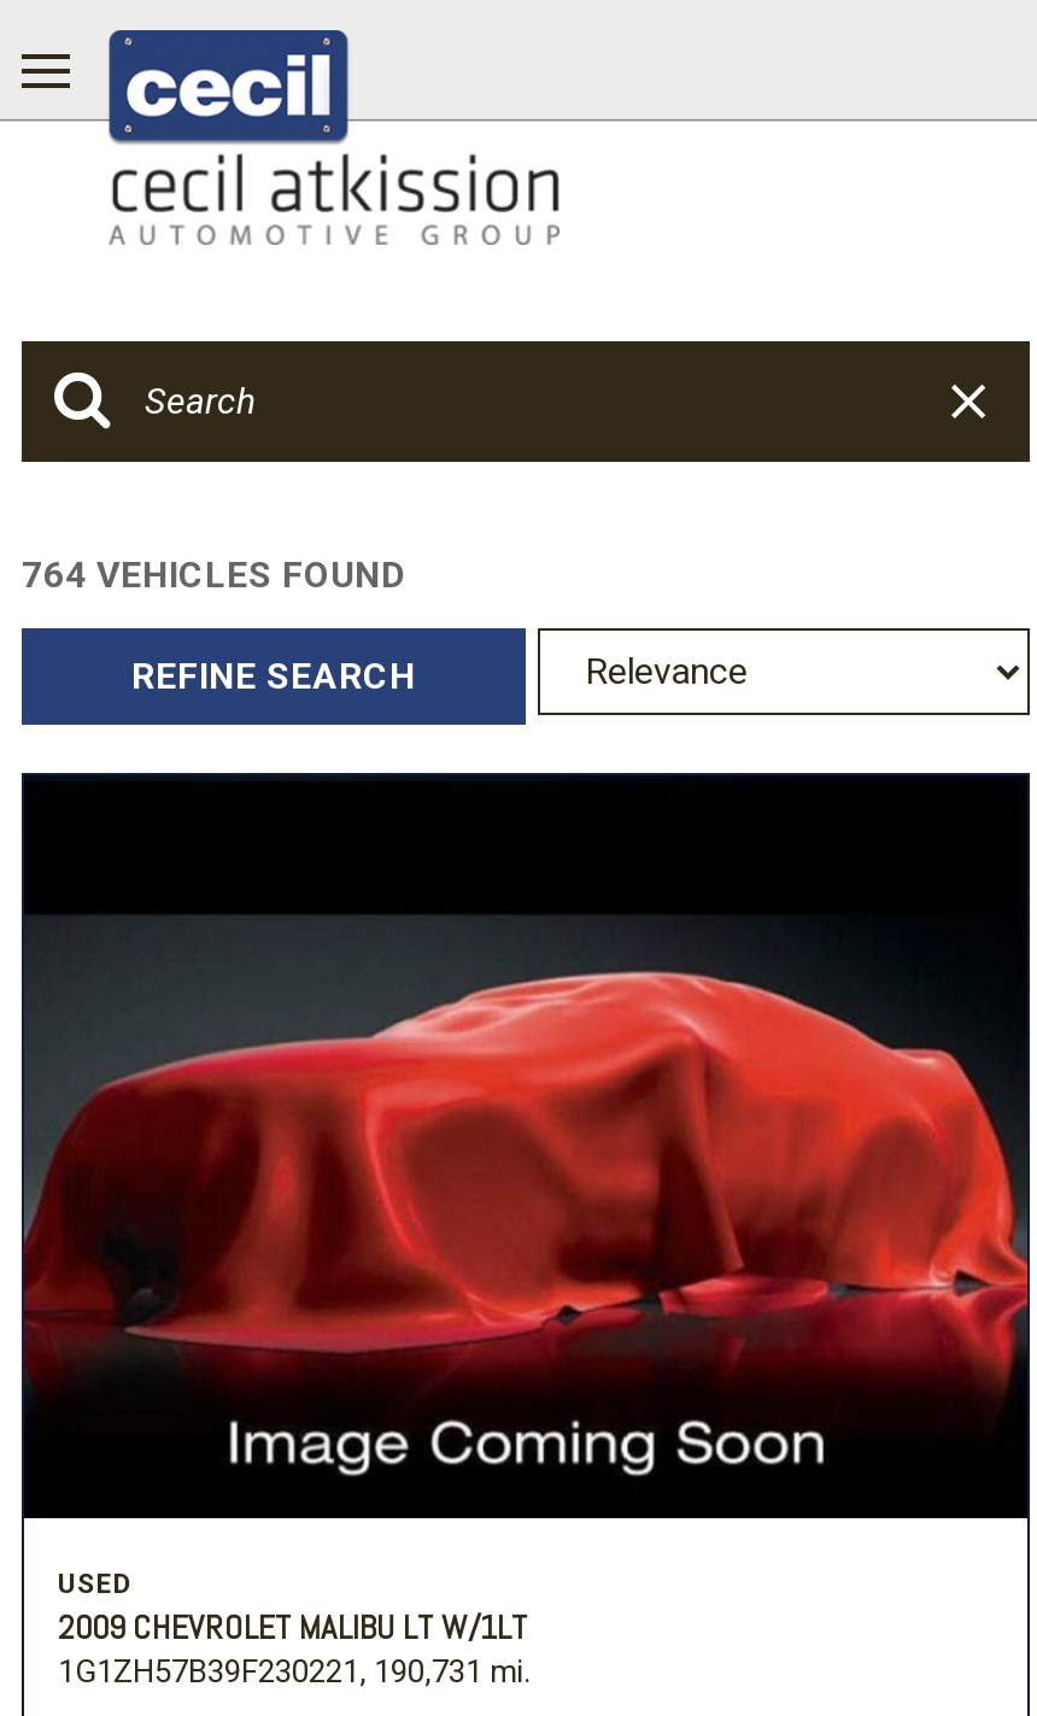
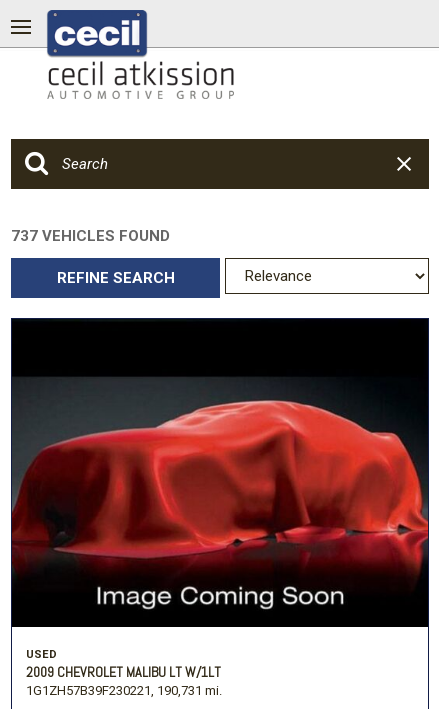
[22,553,405,596] 764 VEHICLES FOUND -> [11,227,170,245] 737 VEHICLES FOUND

